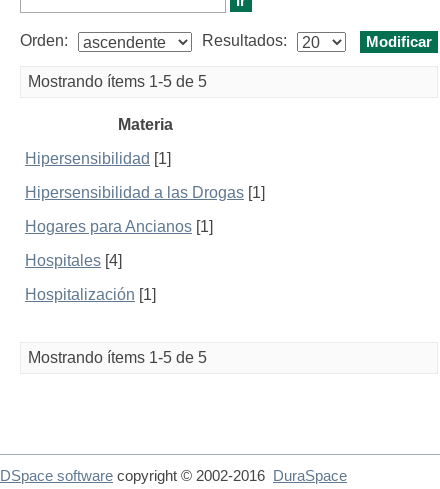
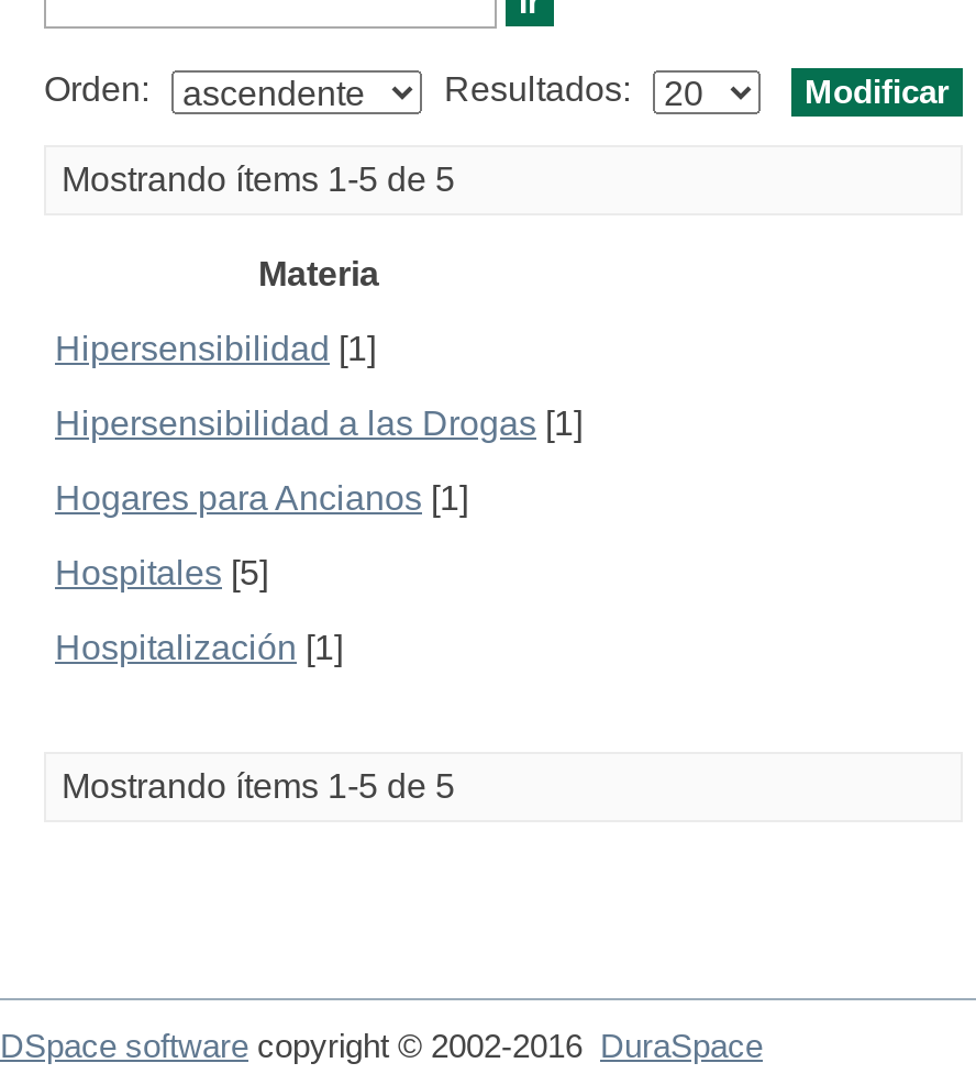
[25,252,122,269] Hospitales [4] -> [55,554,268,591] Hospitales [5]

